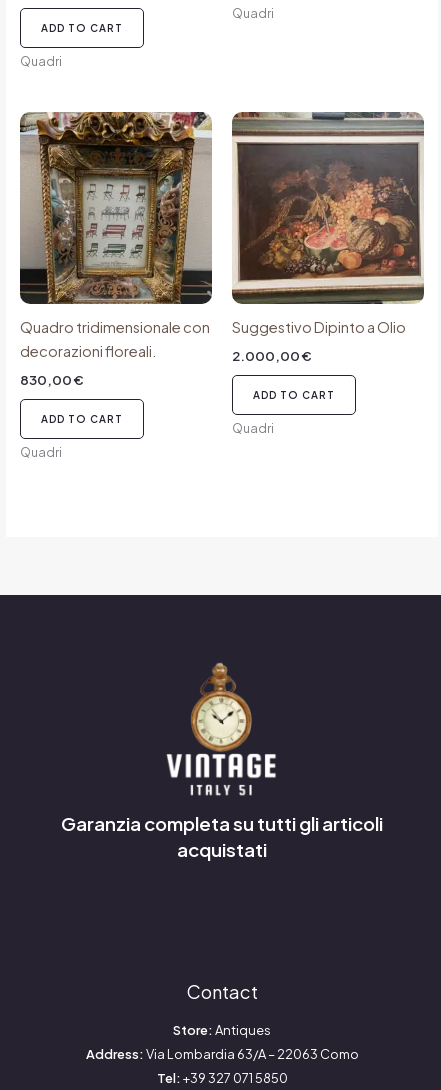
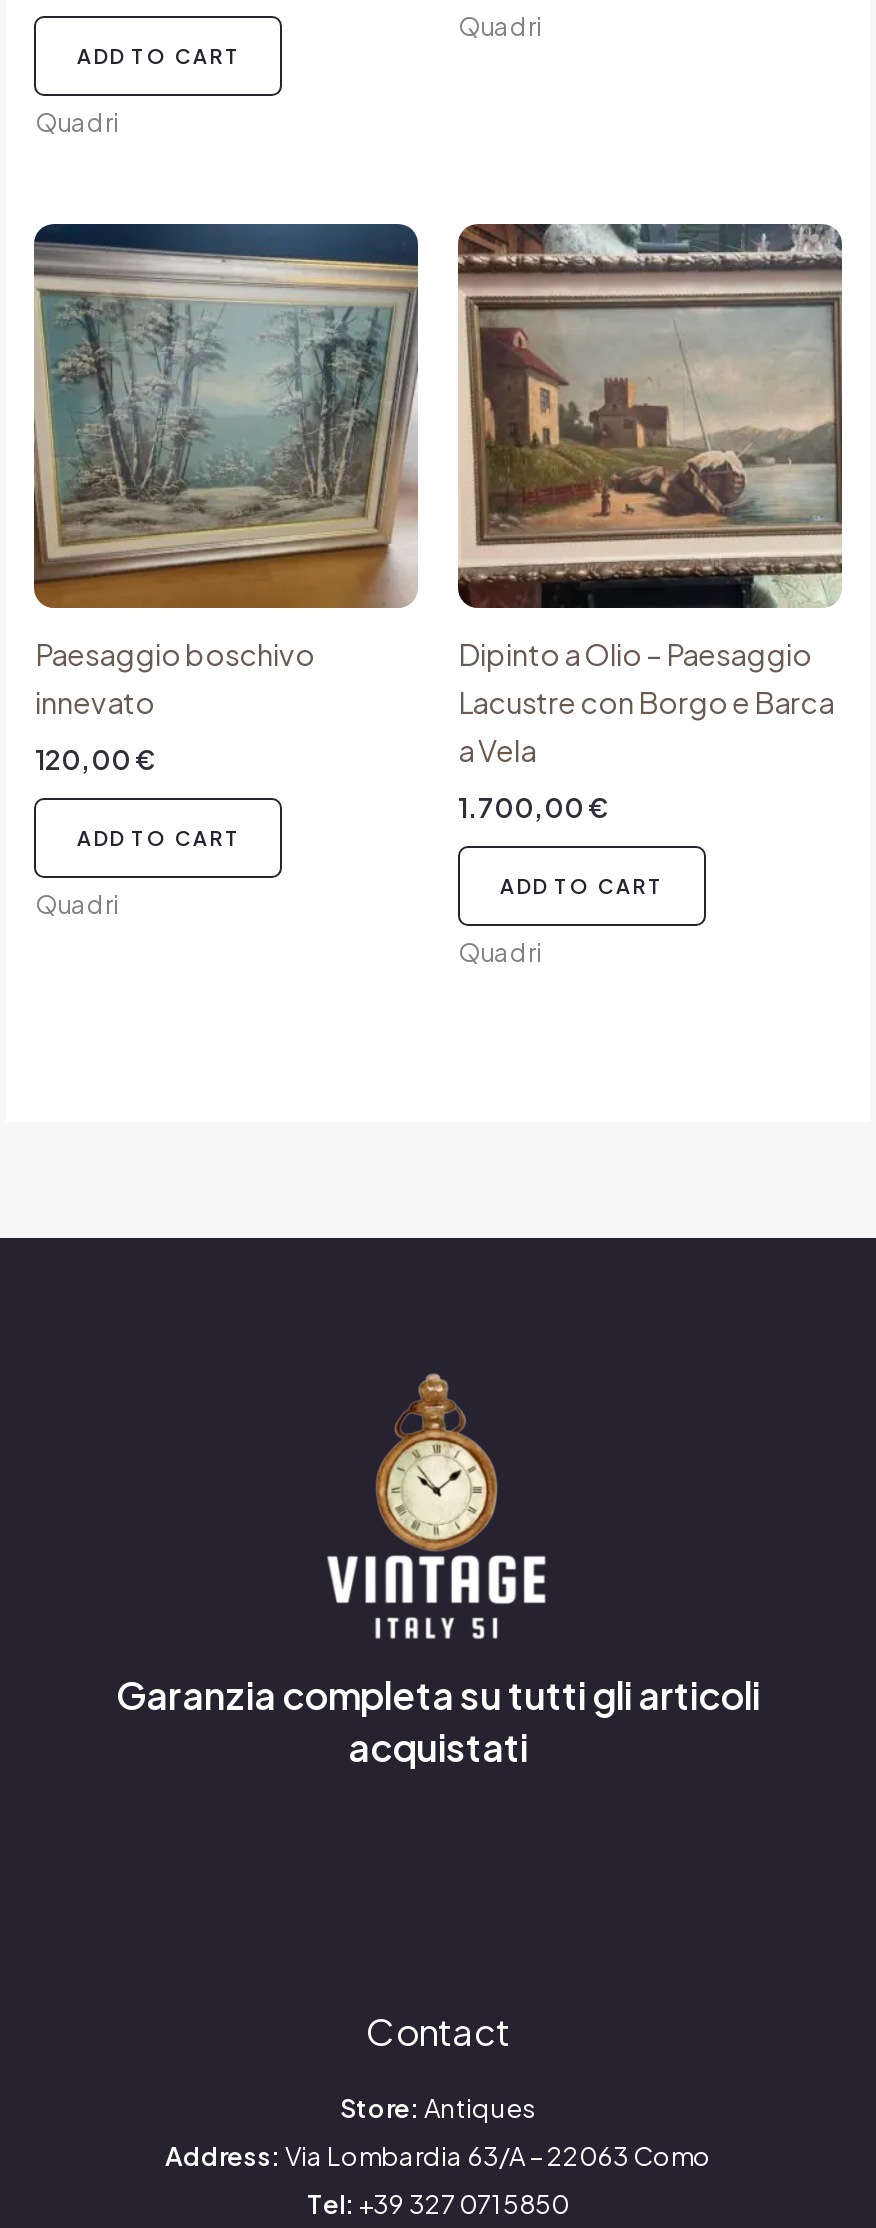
[20,111,213,360] [image] | Quadro tridimensionale con | decorazioni floreali. -> [32,222,420,721] [image] | Paesaggio boschivo | innevato
[232,112,424,263] [image] -> [458,222,844,608] [image]
[232,318,406,336] Suggestivo Dipinto a Olio -> [458,637,834,769] Dipinto a Olio – Paesaggio | Lacustre con Borgo e Barca | a Vela
[232,346,312,363] 2.000,00 € -> [458,789,608,823] 1.700,00 €
[20,370,84,387] 830,00 € -> [35,741,155,775] 120,00 €
moved [232,389,335,436] -> [458,874,664,968]: ADD TO CART | Quadri

